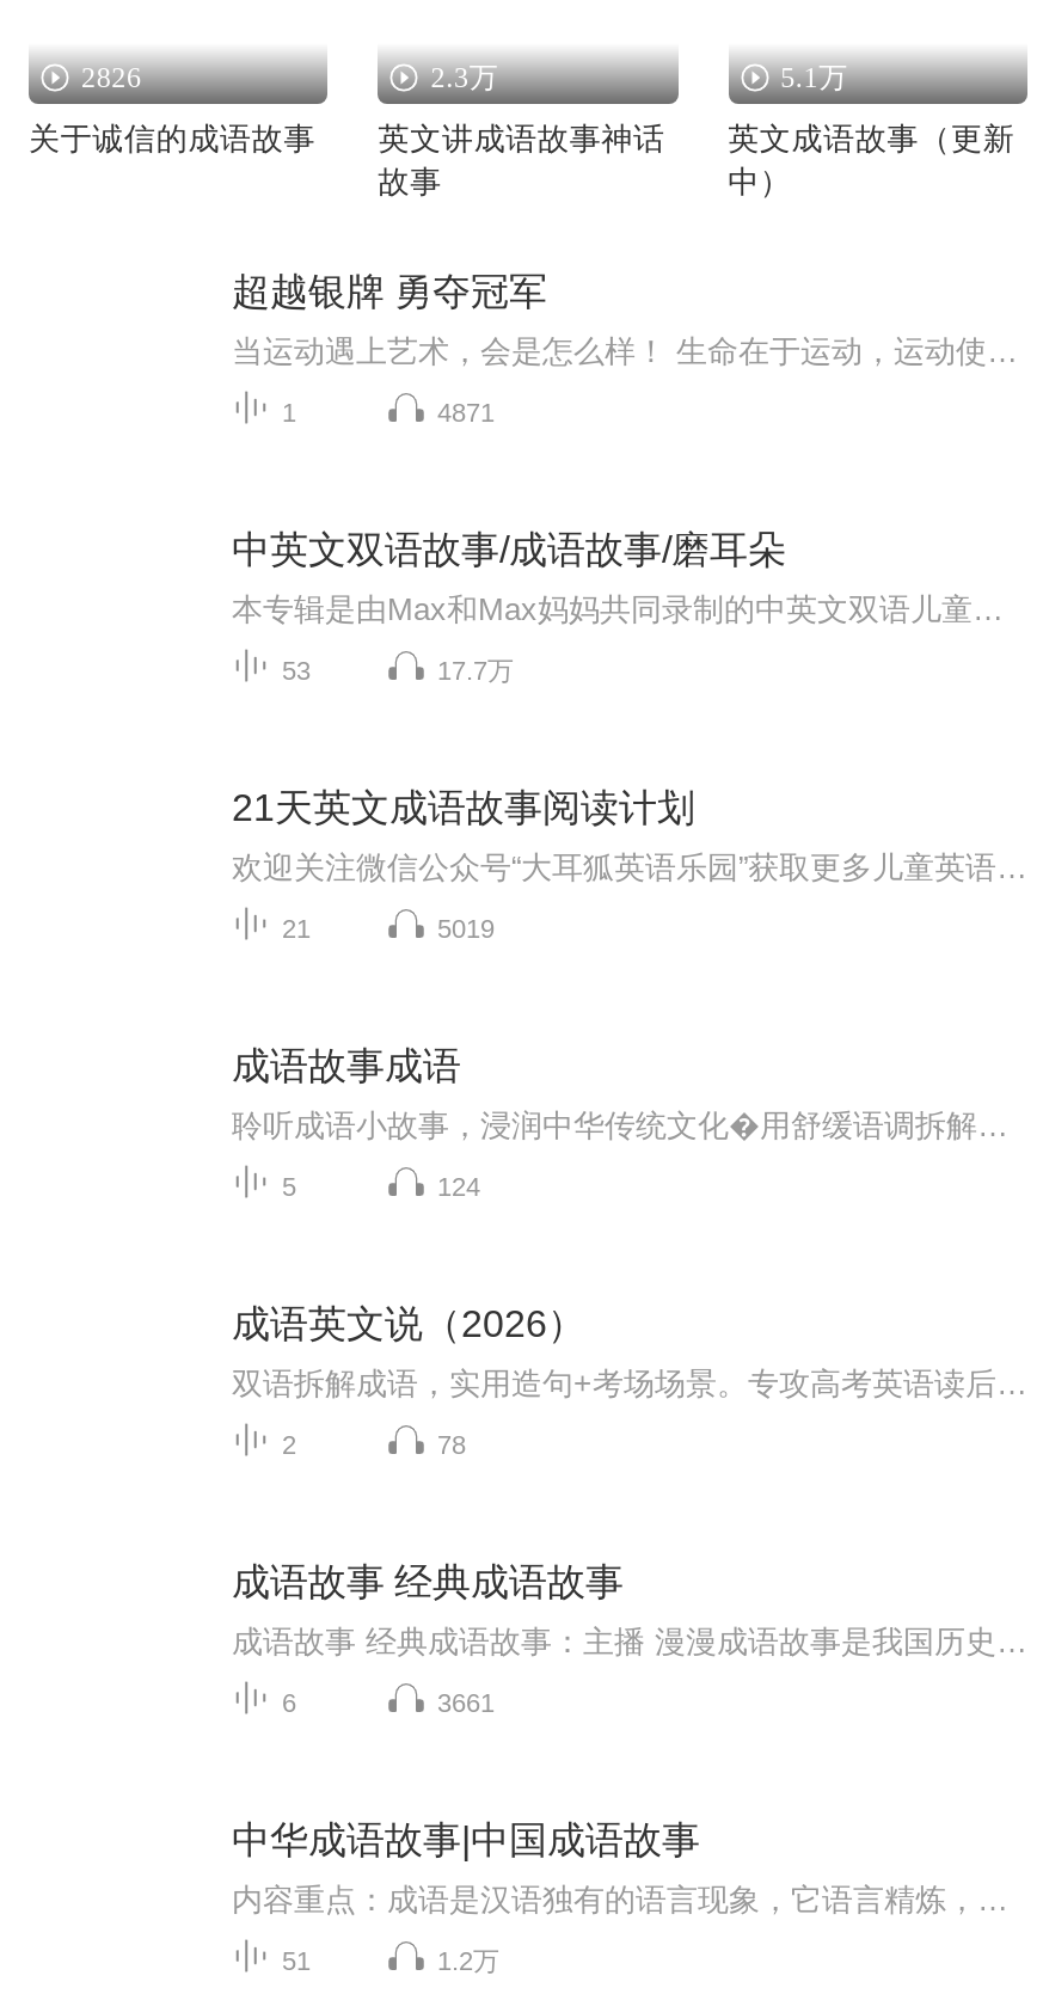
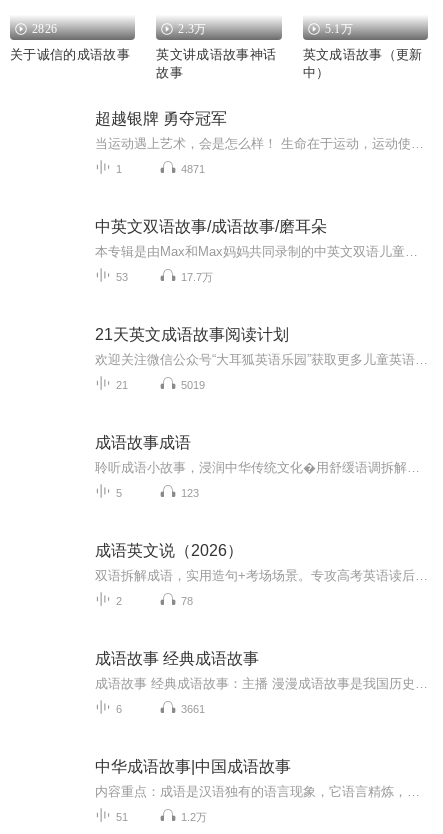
[437,1172,480,1200] 124 -> [181,487,199,499] 123

